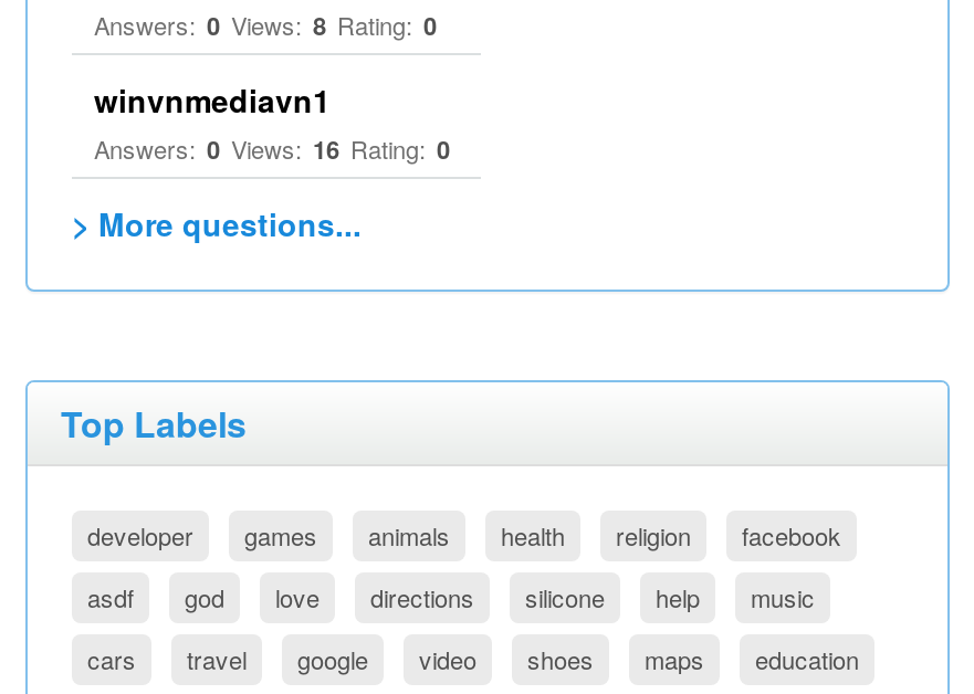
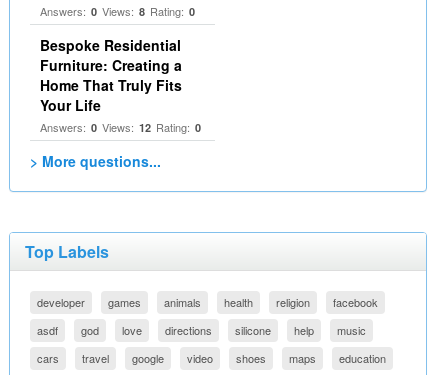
[94,77,450,166] winvnmediavn1 | Answers: 0 Views: 16 Rating: 0 -> [40,35,201,135] Bespoke Residential | Furniture: Creating a | Home That Truly Fits | Your Life | Answers: 0 Views: 12 Rating: 0

